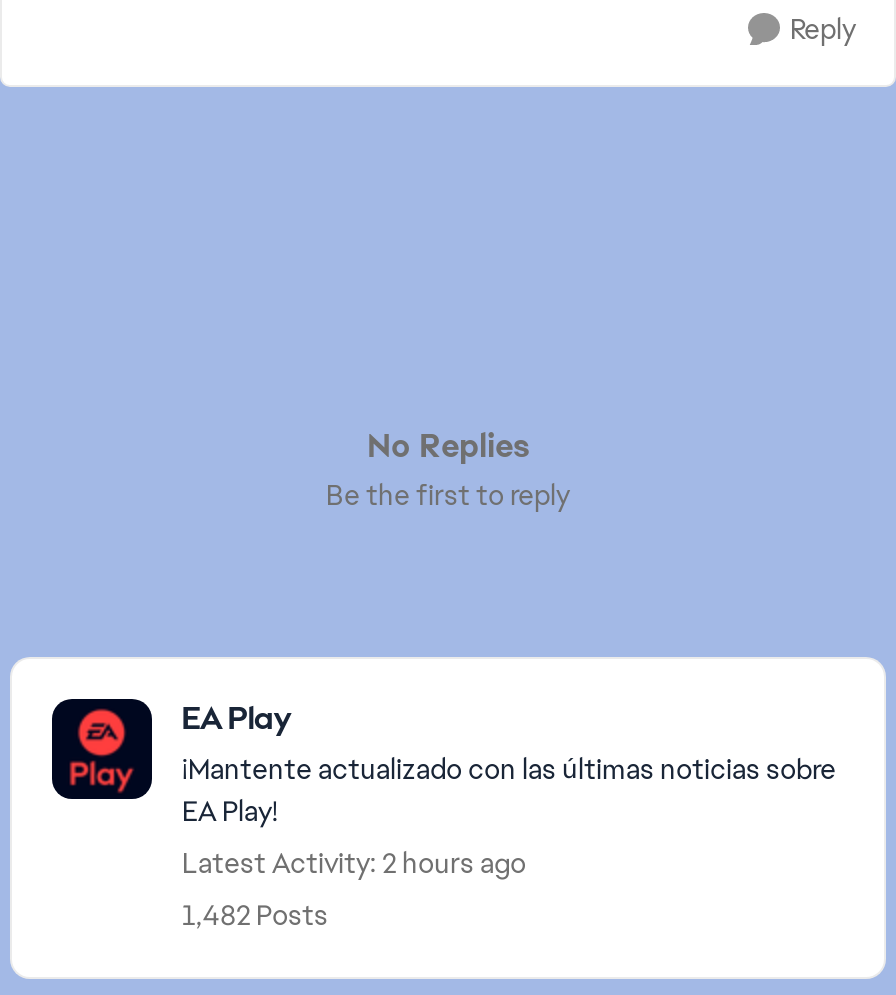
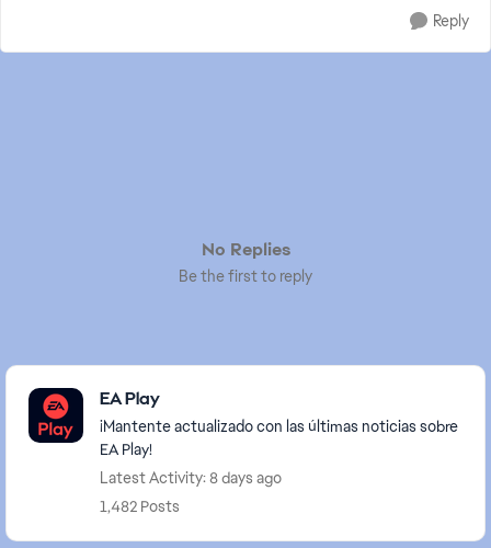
[182,845,526,881] Latest Activity: 2 hours ago -> [100,468,282,488] Latest Activity: 8 days ago

